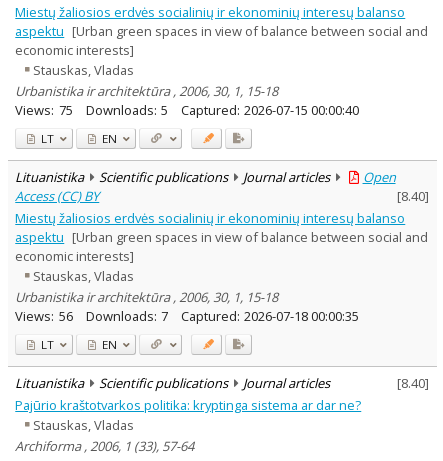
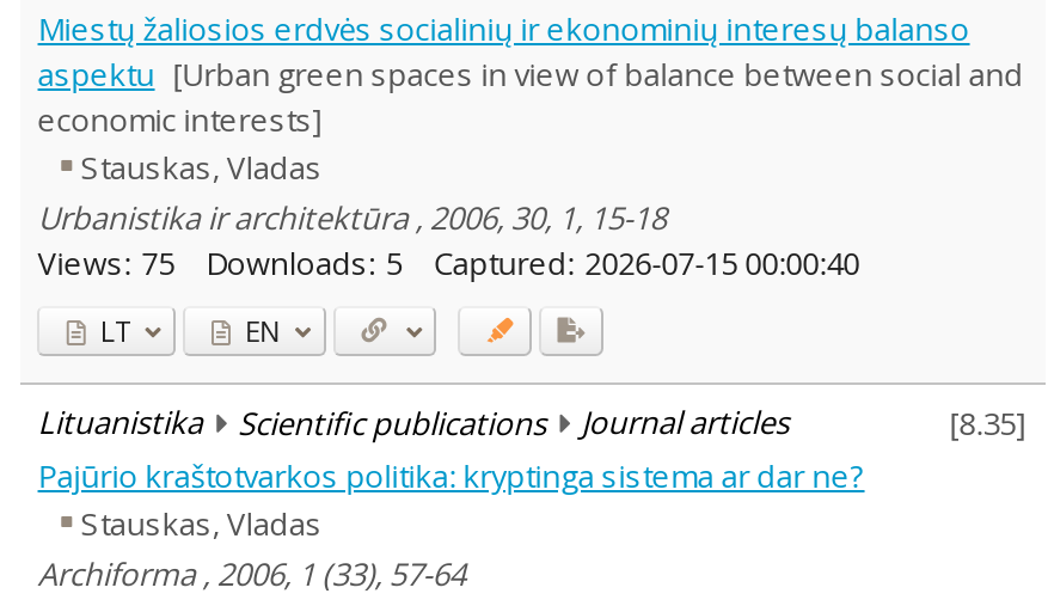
[15,168,429,392] Open | Access (CC) BY | [8.40] | Miestų žaliosios erdvės socialinių ir ekonominių interesų balanso | aspektu [Urban green spaces in view of balance between social and | economic interests] | Stauskas, Vladas | Urbanistika ir architektūra , 2006, 30, 1, 15-18 | Views: 56 | Downloads: 7 | Captured: 2026-07-18 00:00:35 | LT | EN | Lituanistika | Scientific publications | Journal articles | [8.40] -> [949,401,1026,444] [8.35]

